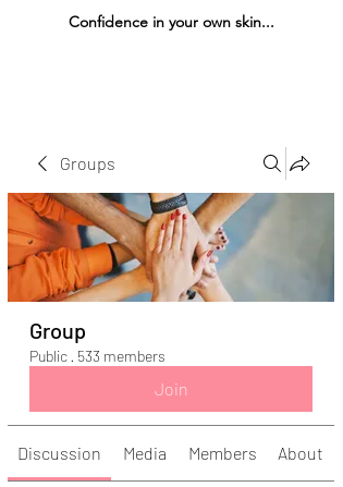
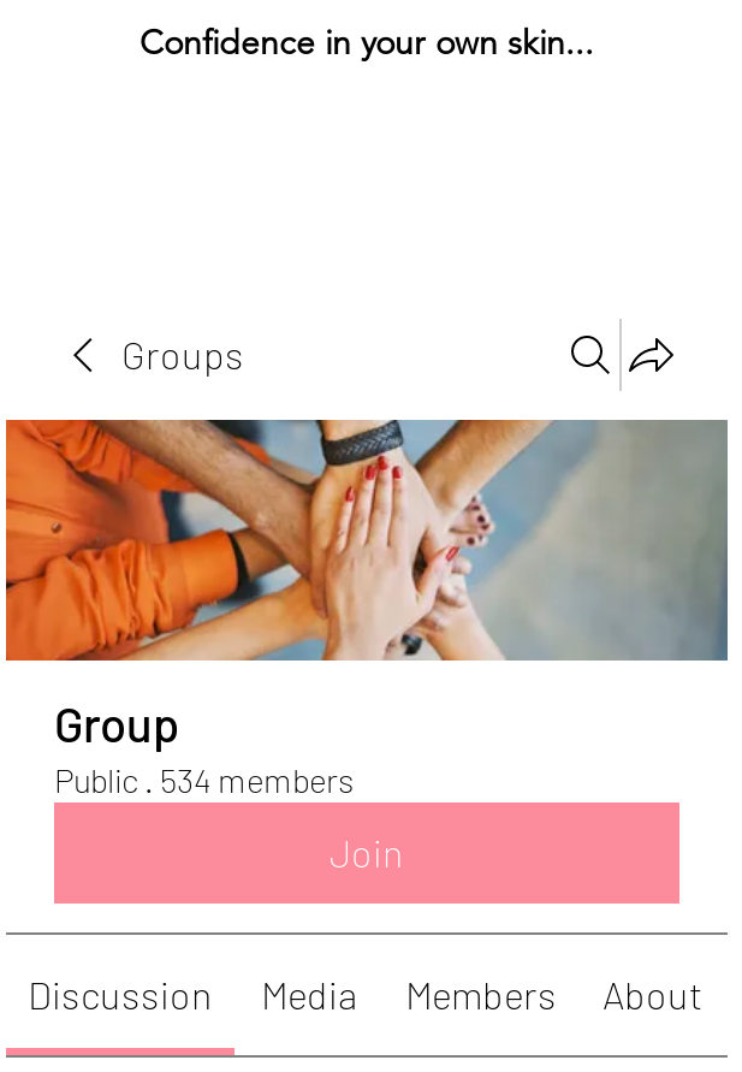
[29,347,166,365] Public 533 members -> [54,760,355,801] Public 534 members

